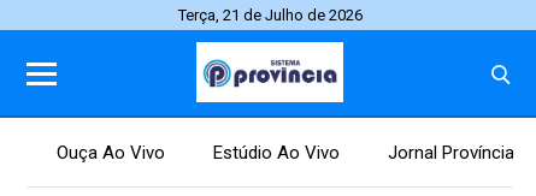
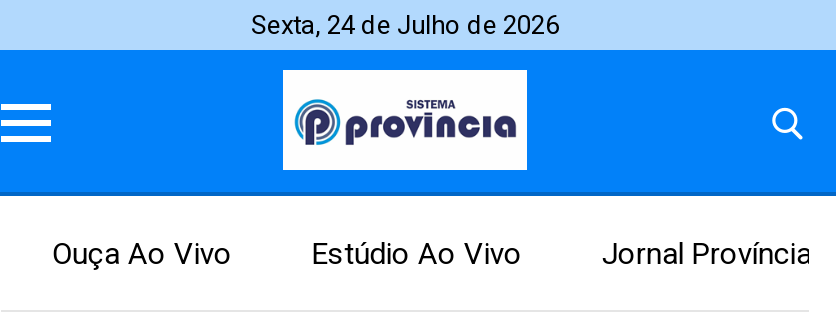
[178,6,362,24] Terça, 21 de Julho de 2026 -> [251,10,559,40] Sexta, 24 de Julho de 2026

